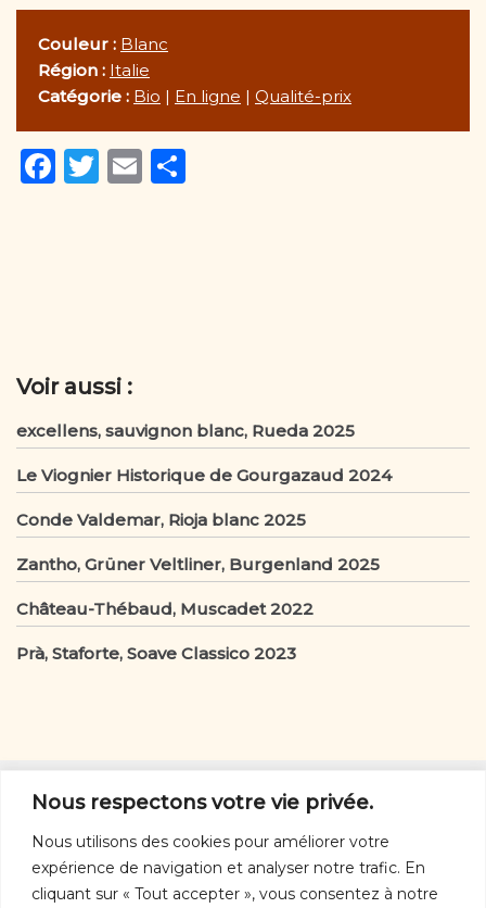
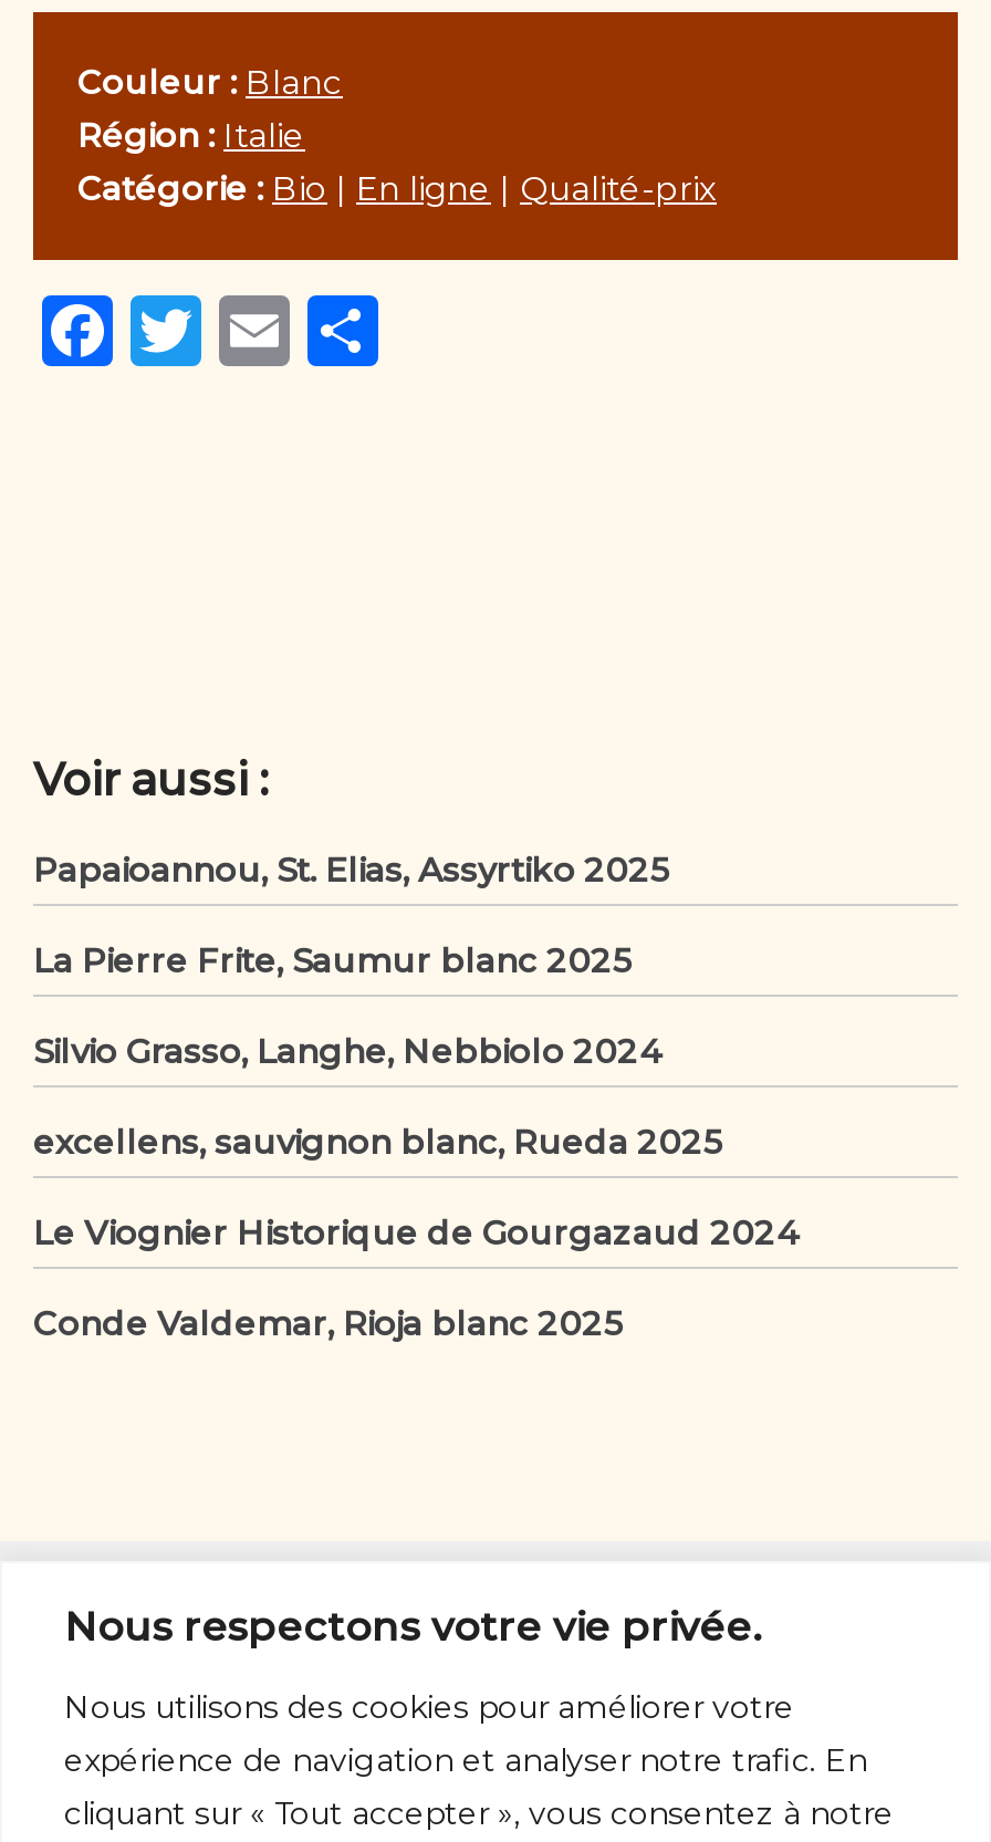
moved [16,420,392,530] -> [33,1120,799,1344]: excellens, sauvignon blanc, Rueda 2025 | Le Viognier Historique de Gourgazaud 2024 | Conde Valdemar, Rioja blanc 2025
none -> [33,848,670,1072] Papaioannou, St. Elias, Assyrtiko 2025 | La Pierre Frite, Saumur blanc 2025 | Silvio Grasso, Langhe, Nebbiolo 2024
[16,554,380,664] Zantho, Grüner Veltliner, Burgenland 2025 | Château-Thébaud, Muscadet 2022 | Prà, Staforte, Soave Classico 2023 -> none

